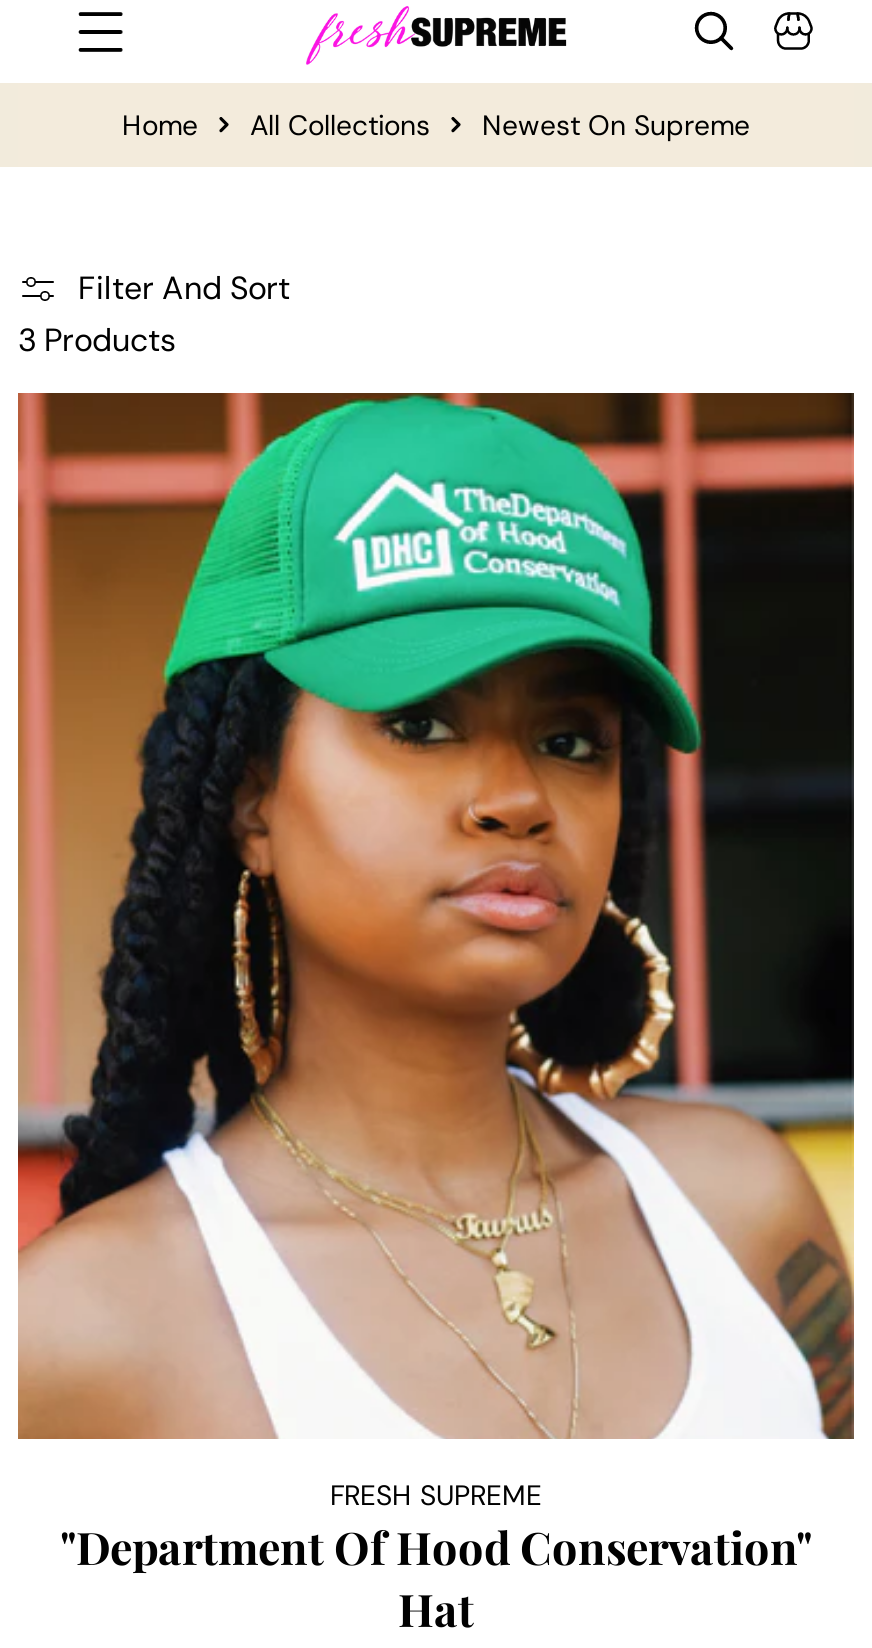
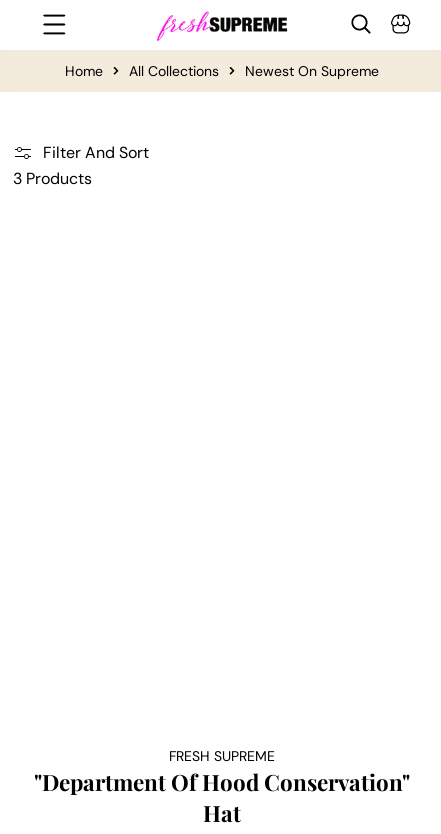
[16,391,856,1441] [image] -> none

